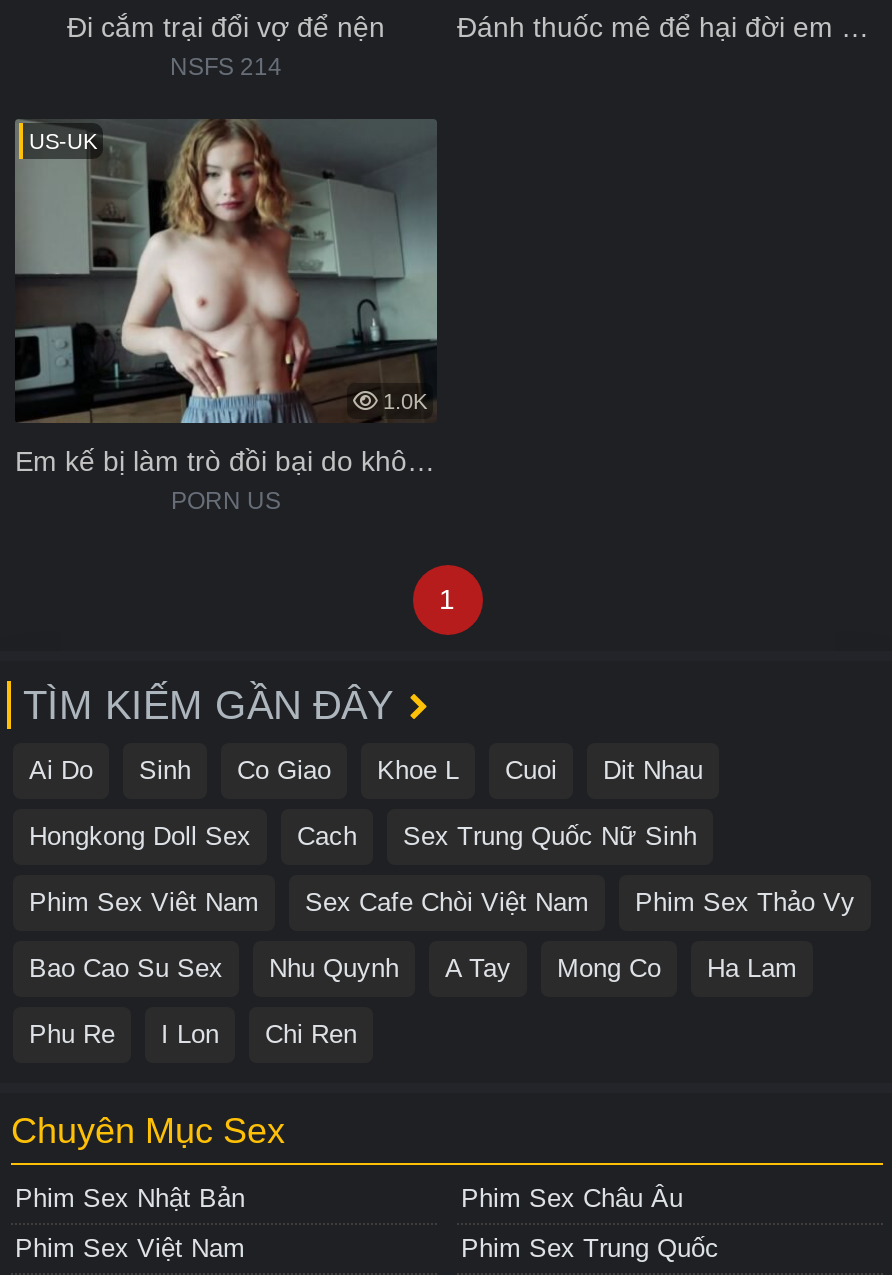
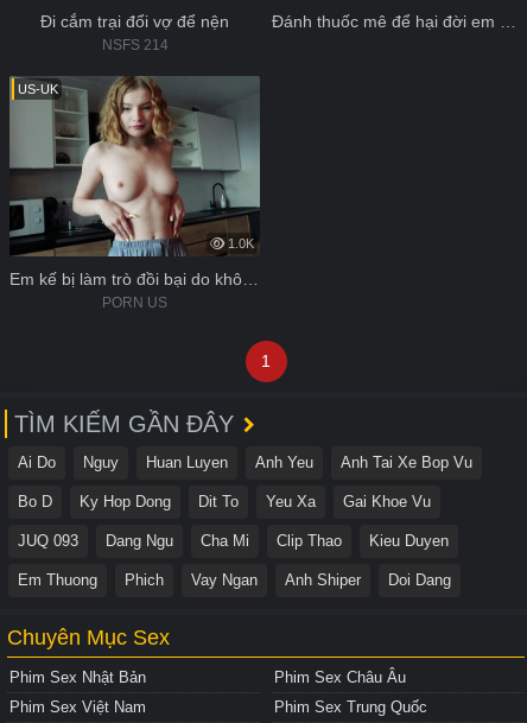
[29,754,855,1048] Sinh | Co Giao | Khoe L | Cuoi | Dit Nhau | Hongkong Doll Sex | Cach | Sex Trung Quốc Nữ Sinh | Phim Sex Viêt Nam | Sex Cafe Chòi Việt Nam | Phim Sex Thảo Vy | Bao Cao Su Sex | Nhu Quynh | A Tay | Mong Co | Ha Lam | Phu Re | I Lon | Chi Ren -> [18,453,472,588] Nguy | Huan Luyen | Anh Yeu | Anh Tai Xe Bop Vu | Bo D | Ky Hop Dong | Dit To | Yeu Xa | Gai Khoe Vu | JUQ 093 | Dang Ngu | Cha Mi | Clip Thao | Kieu Duyen | Em Thuong | Phich | Vay Ngan | Anh Shiper | Doi Dang

